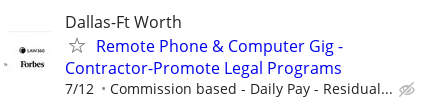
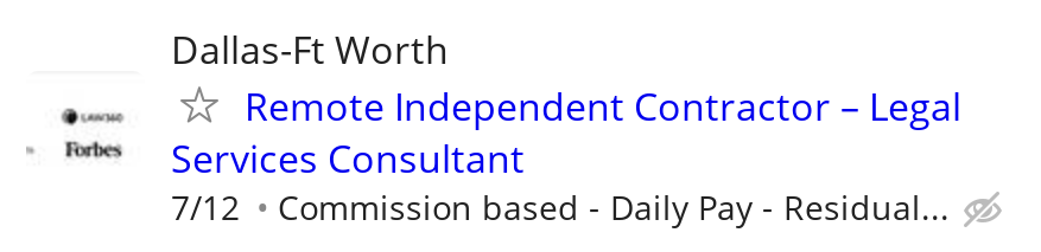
[65,34,343,78] Remote Phone & Computer Gig - | Contractor-Promote Legal Programs -> [171,79,961,183] Remote Independent Contractor – Legal | Services Consultant

